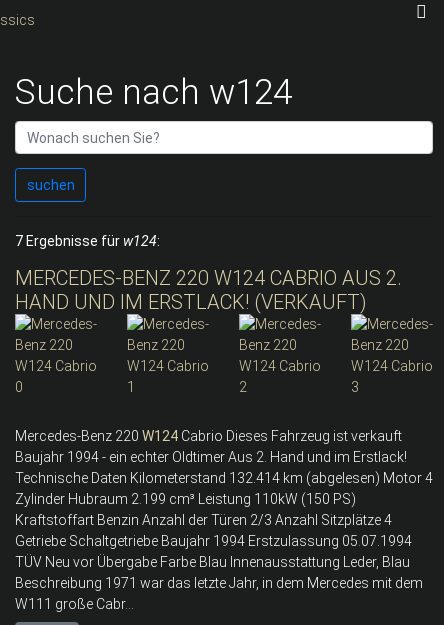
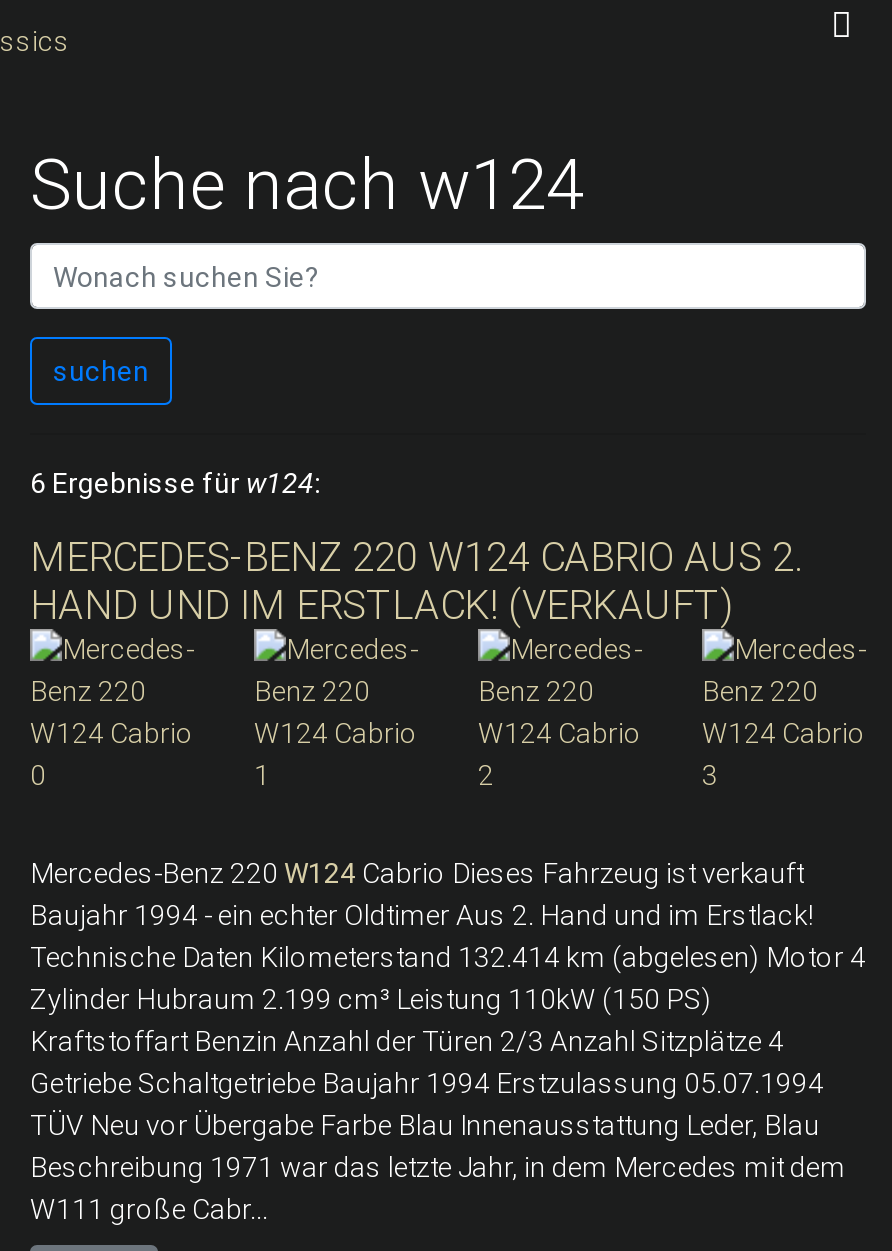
[15,233,160,249] 7 Ergebnisse für w124: -> [30,467,320,499] 6 Ergebnisse für w124:

